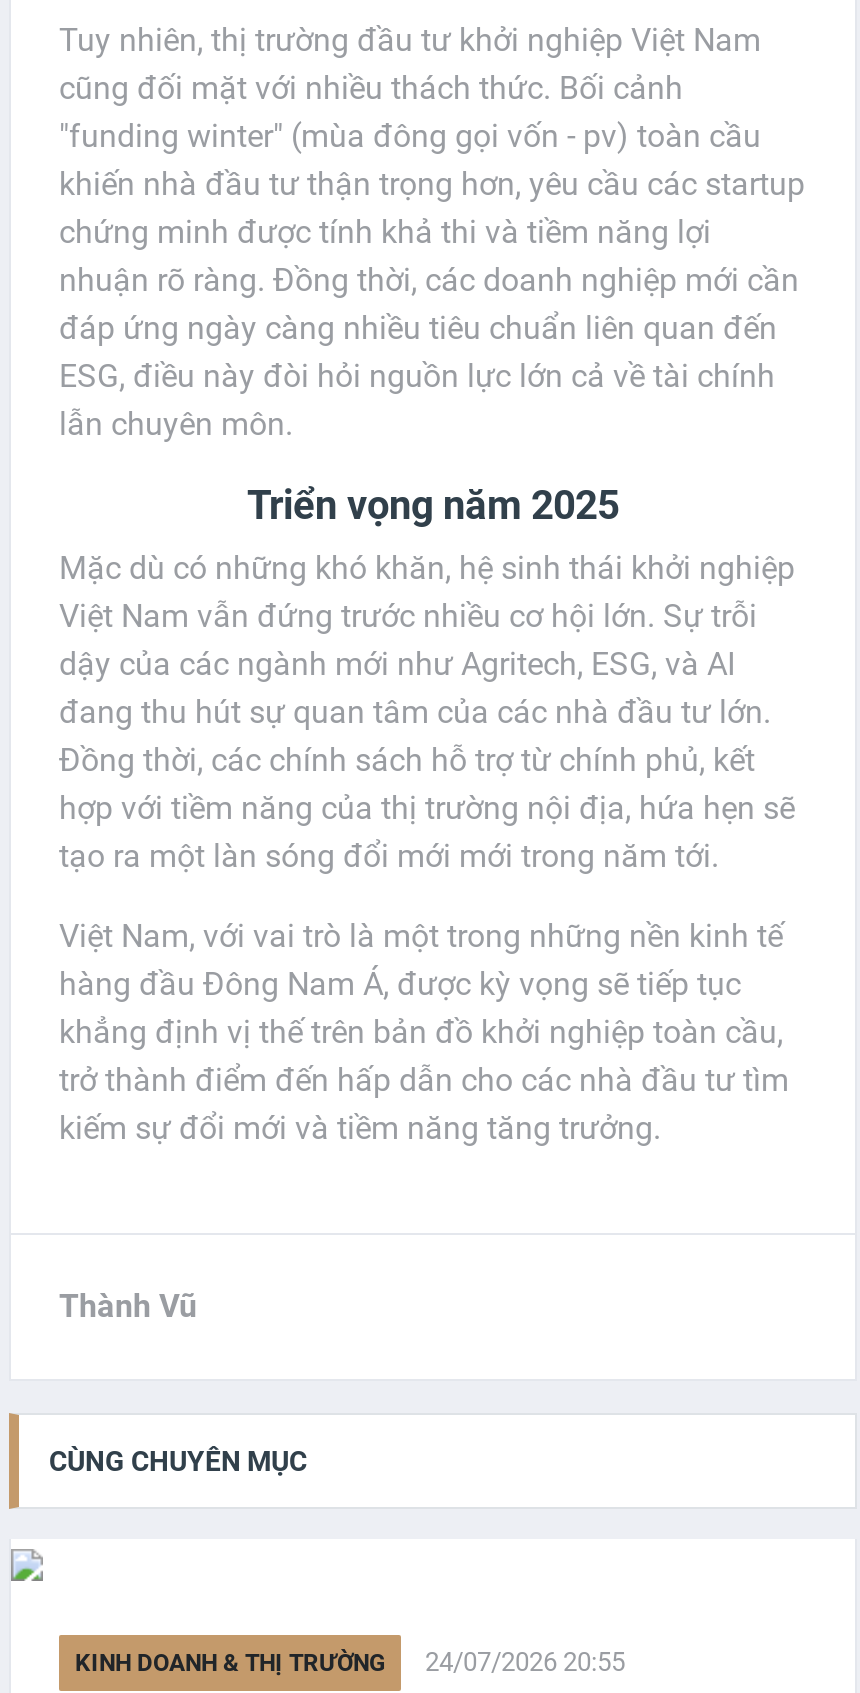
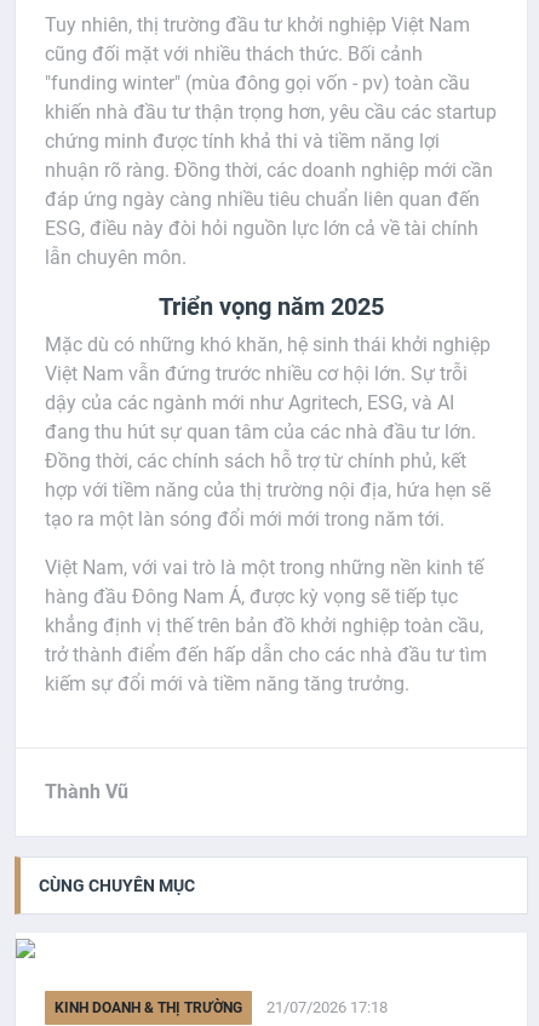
[75,1647,625,1677] KINH DOANH & THỊ TRƯỜNG 24/07/2026 20:55 -> [55,998,388,1016] KINH DOANH & THỊ TRƯỜNG 21/07/2026 17:18

